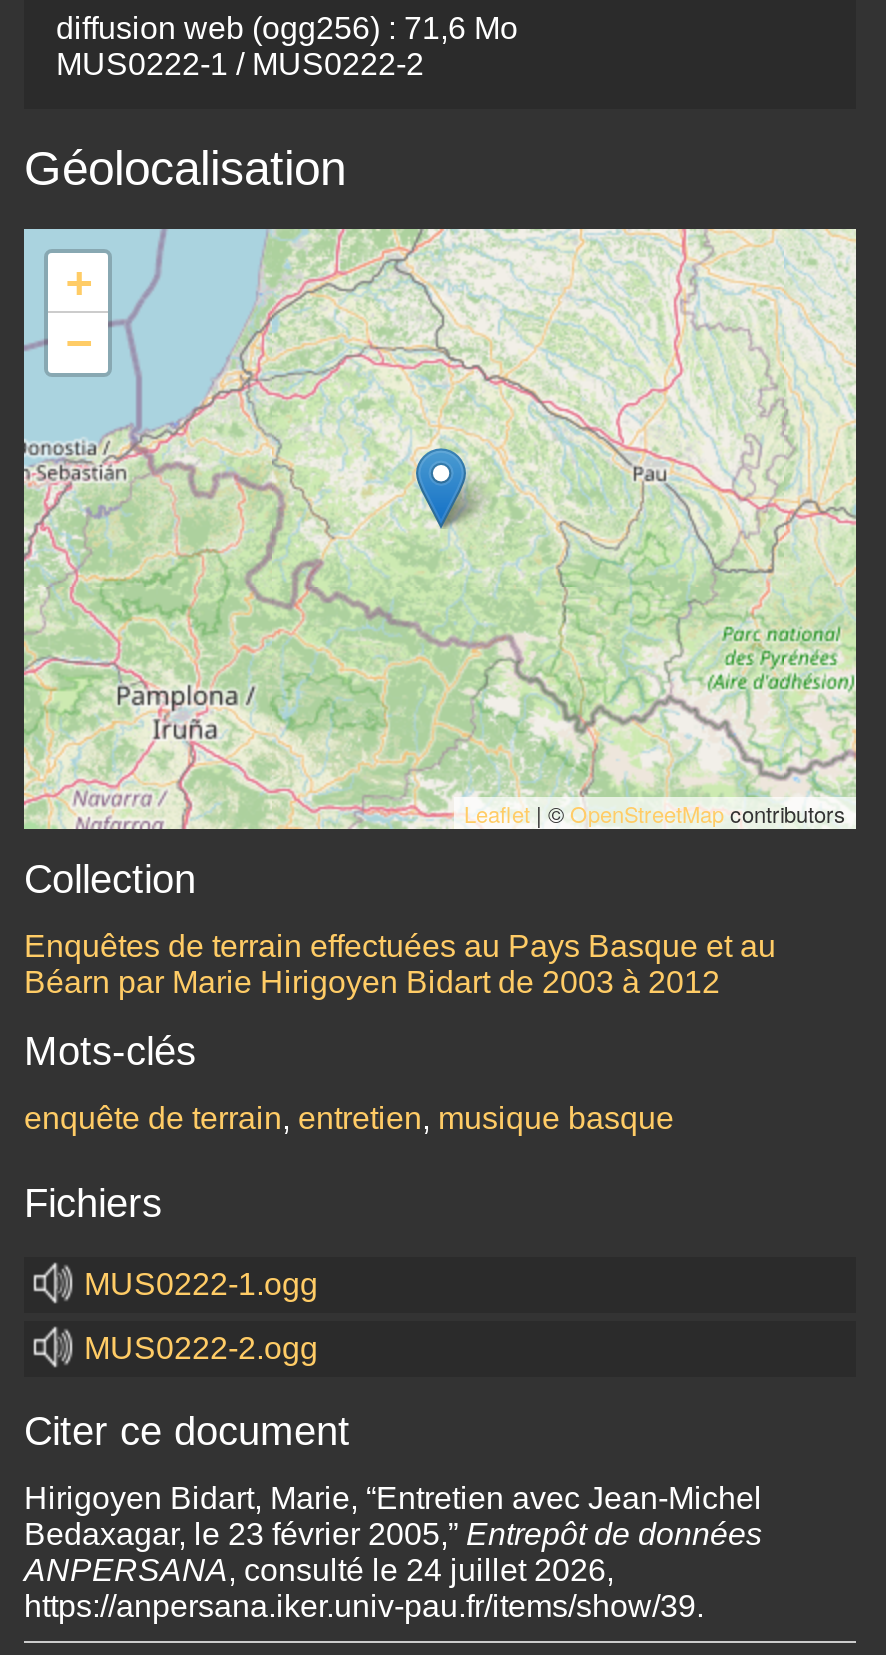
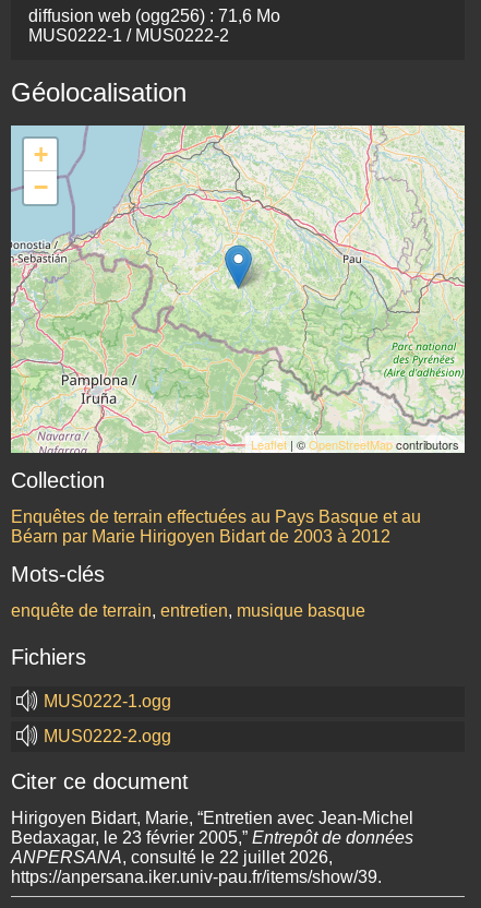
[24,1553,614,1587] ANPERSANA, consulté le 24 juillet 2026, -> [11,848,333,866] ANPERSANA, consulté le 22 juillet 2026,

